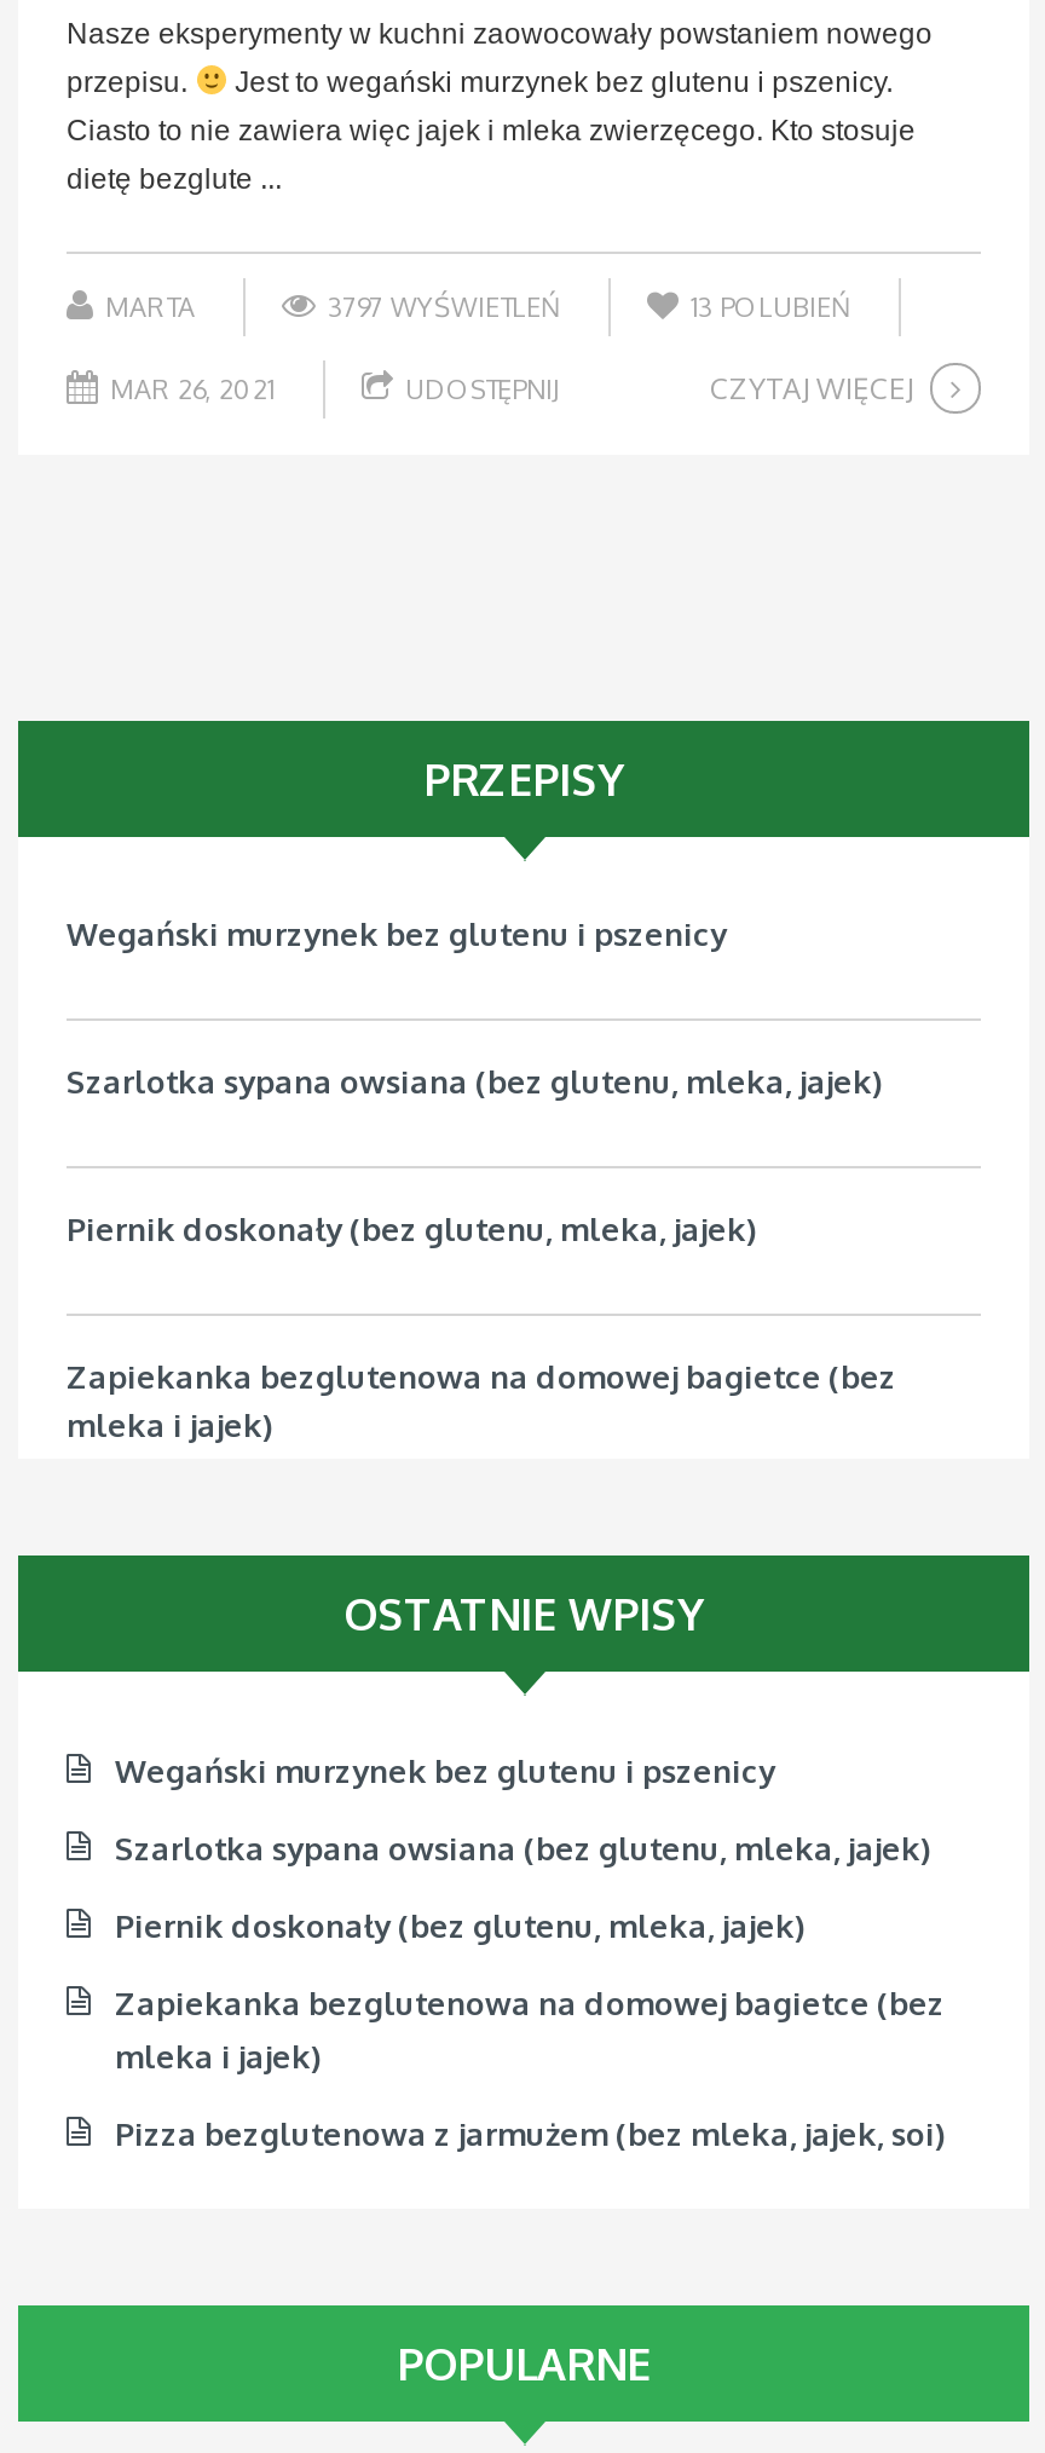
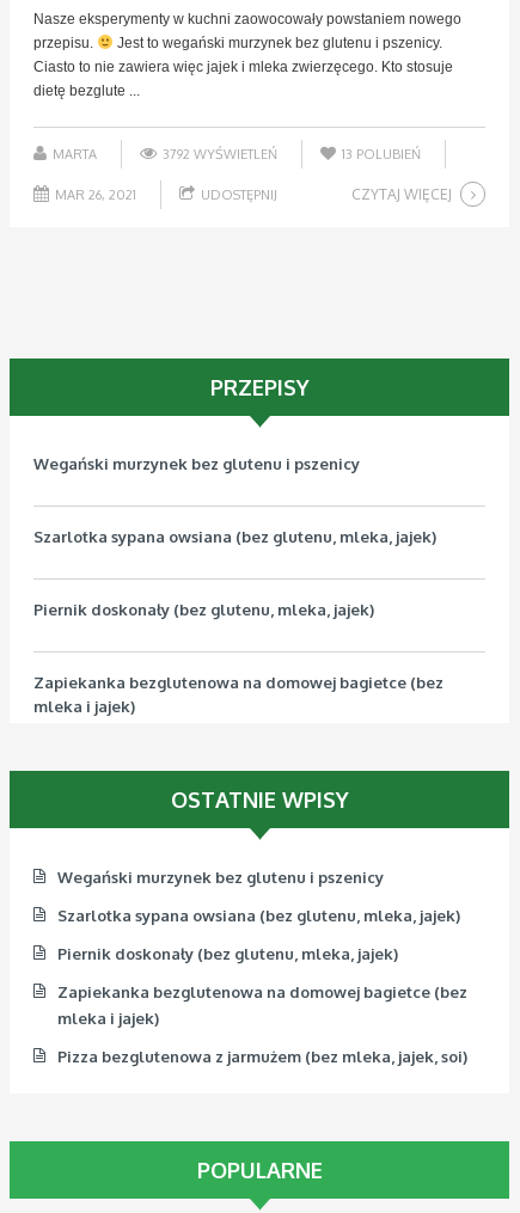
[321,290,560,324] 3797 WYŚWIETLEŃ -> [159,146,277,162] 3792 WYŚWIETLEŃ

